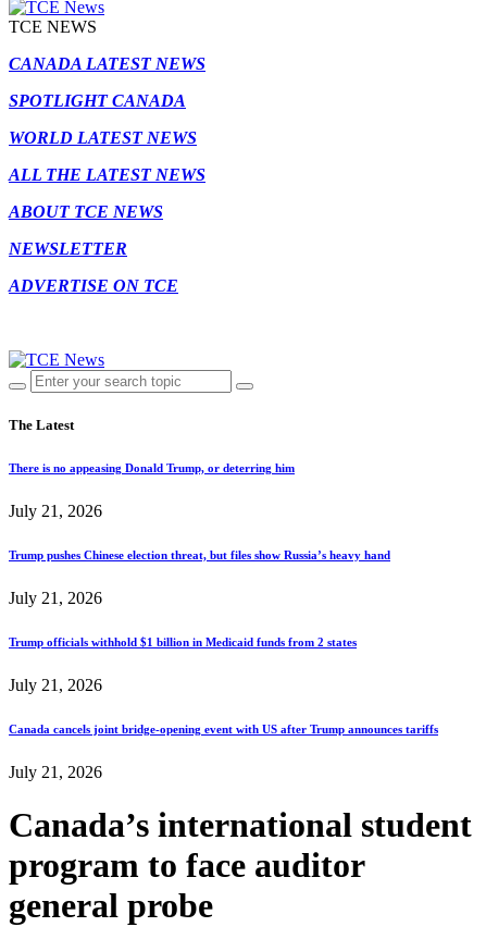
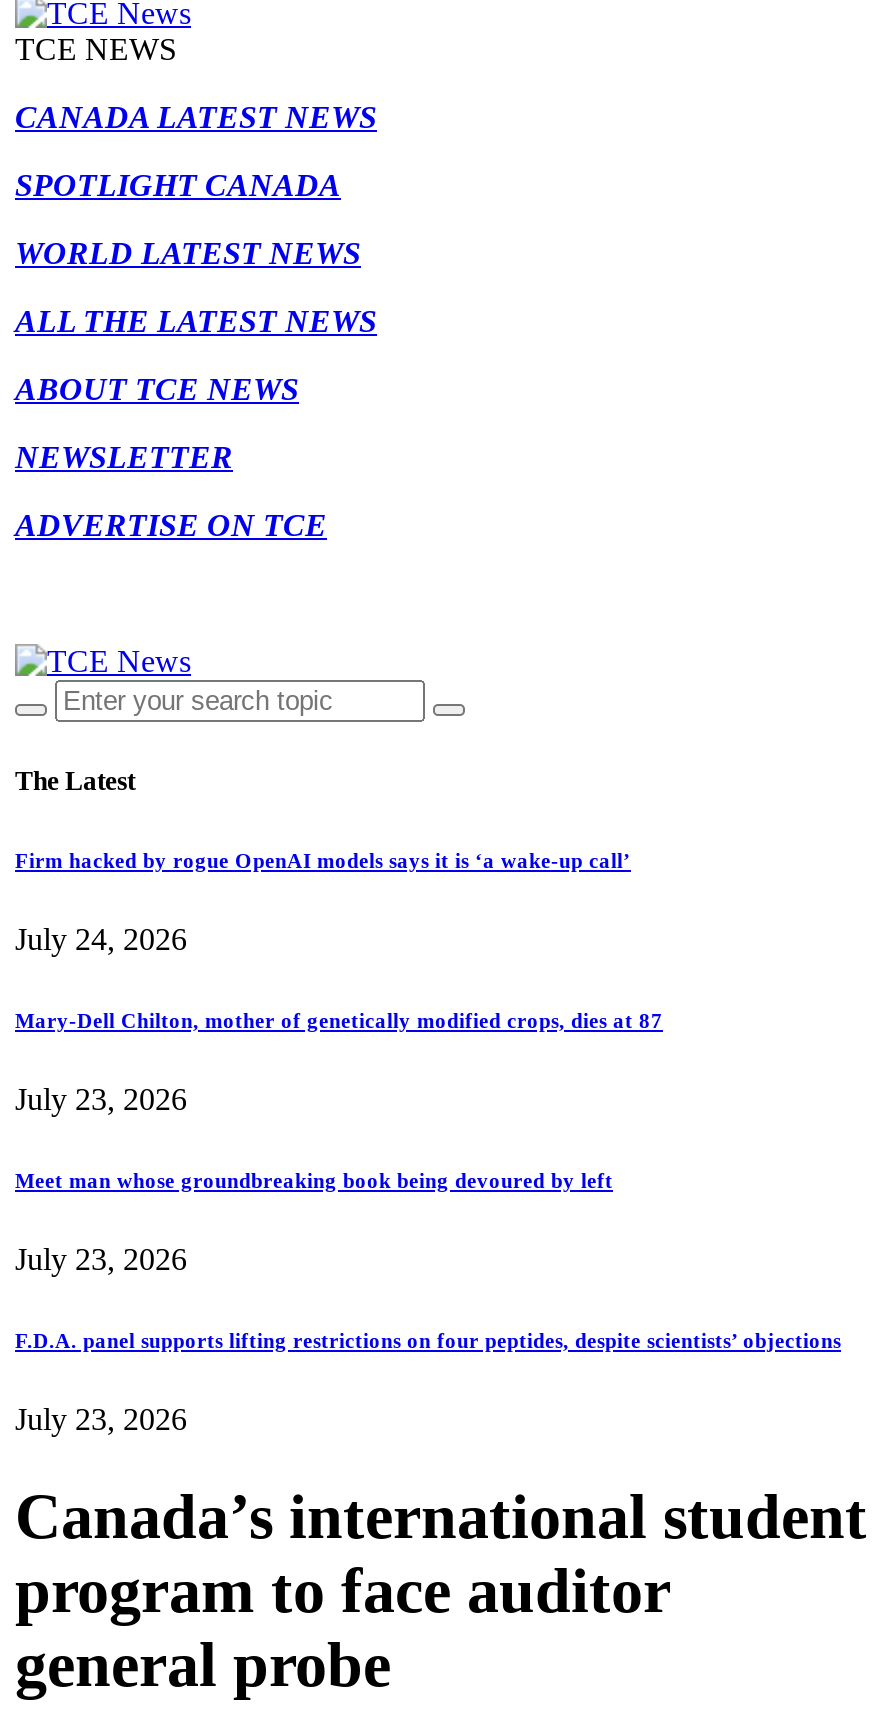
[9,461,295,474] There is no appeasing Donald Trump, or deterring him -> [15,848,631,872] Firm hacked by rogue OpenAI models says it is ‘a wake-up call’
[9,501,102,520] July 21, 2026 -> [15,922,187,956] July 24, 2026
[9,548,390,561] Trump pushes Chinese election threat, but files show Russia’s heavy hand -> [15,1008,663,1032] Mary-Dell Chilton, mother of genetically modified crops, dies at 87
[9,588,102,607] July 21, 2026 -> [15,1081,187,1115] July 23, 2026
[9,635,357,648] Trump officials withhold $1 billion in Medicaid funds from 2 states -> [15,1167,613,1191] Meet man whose groundbreaking book being devoured by left
[9,675,102,694] July 21, 2026 -> [15,1241,187,1275] July 23, 2026
[9,722,438,735] Canada cancels joint bridge-opening event with US after Trump announces tariffs -> [15,1327,841,1351] F.D.A. panel supports lifting restrictions on four peptides, despite scientists’ objections
[9,762,102,781] July 21, 2026 -> [15,1401,187,1435] July 23, 2026

